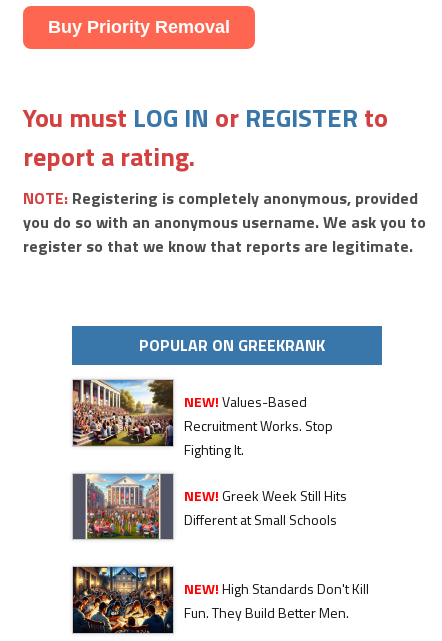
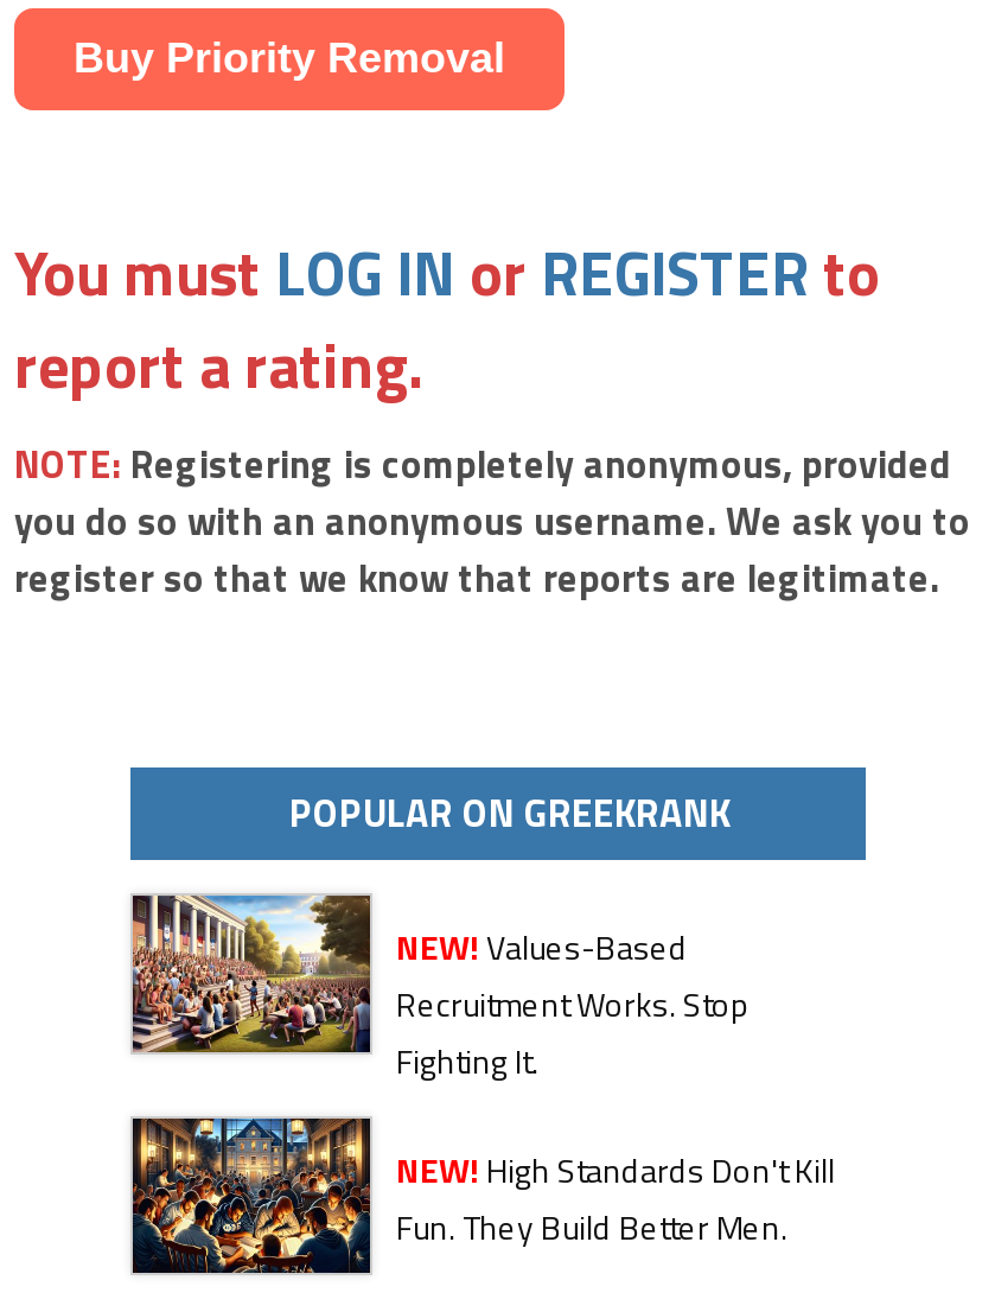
[73,473,347,539] [image] | NEW! Greek Week Still Hits | Different at Small Schools -> none

